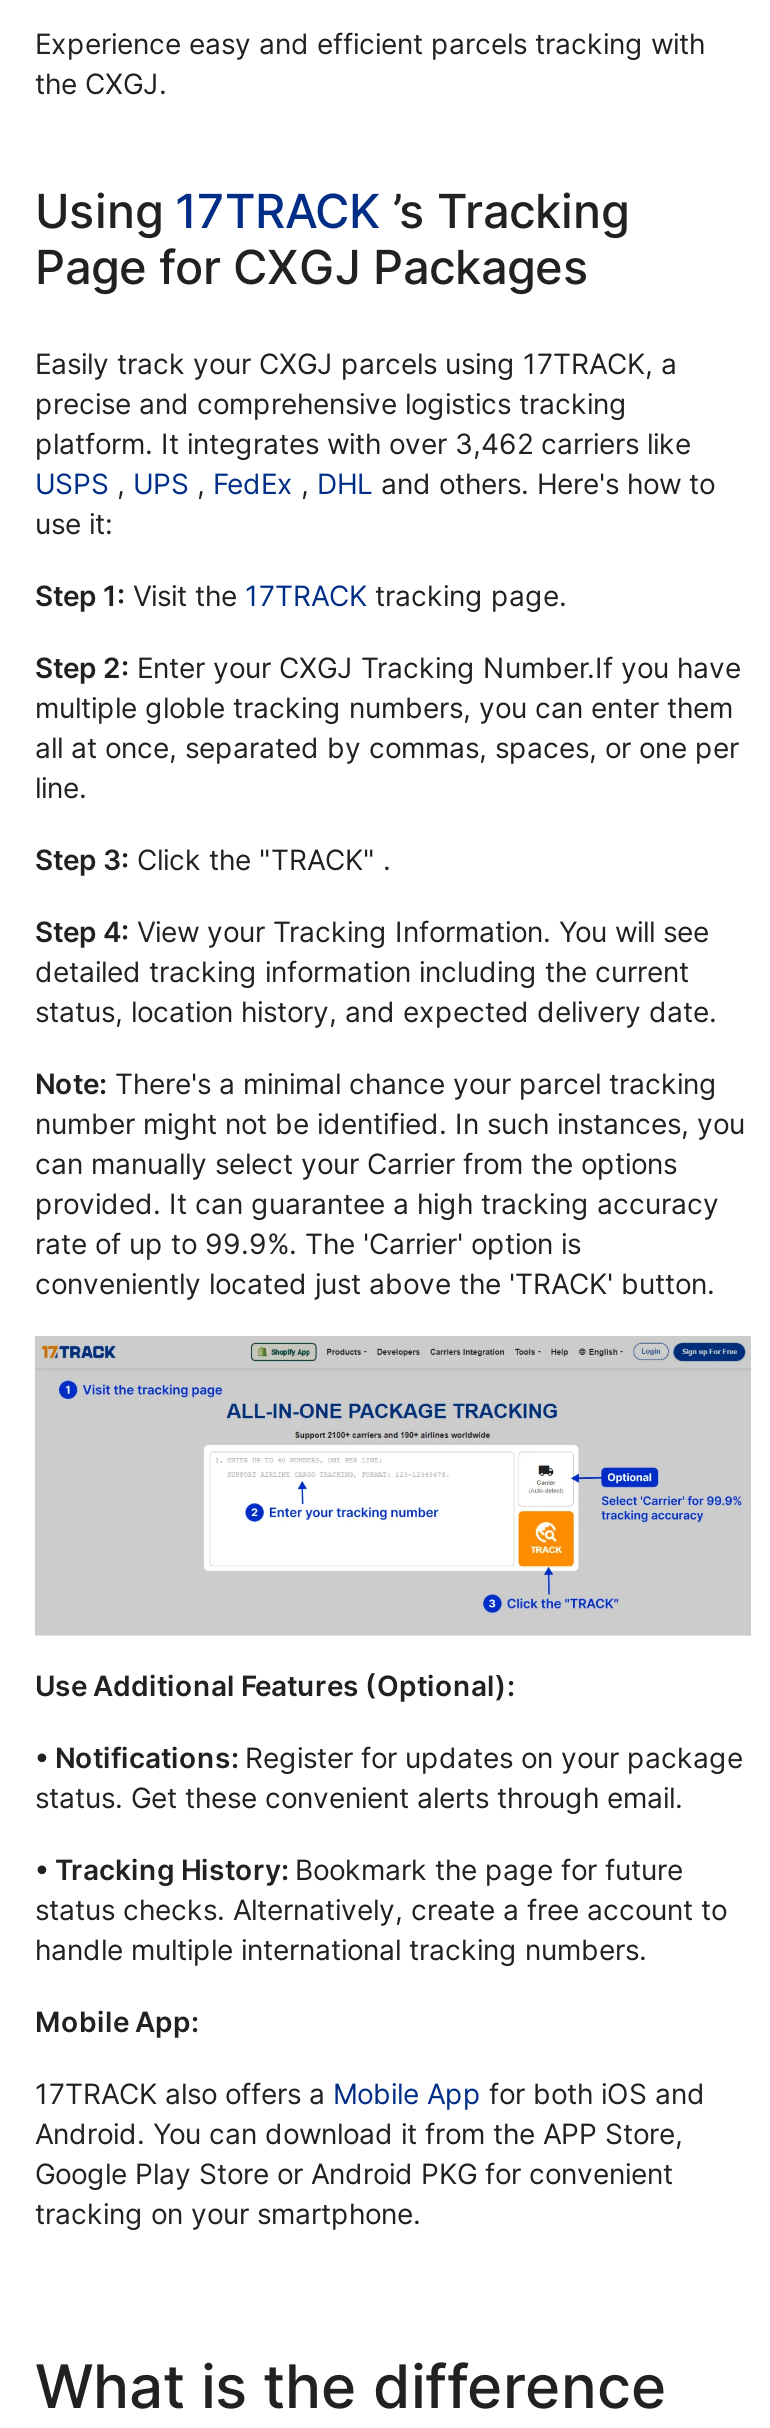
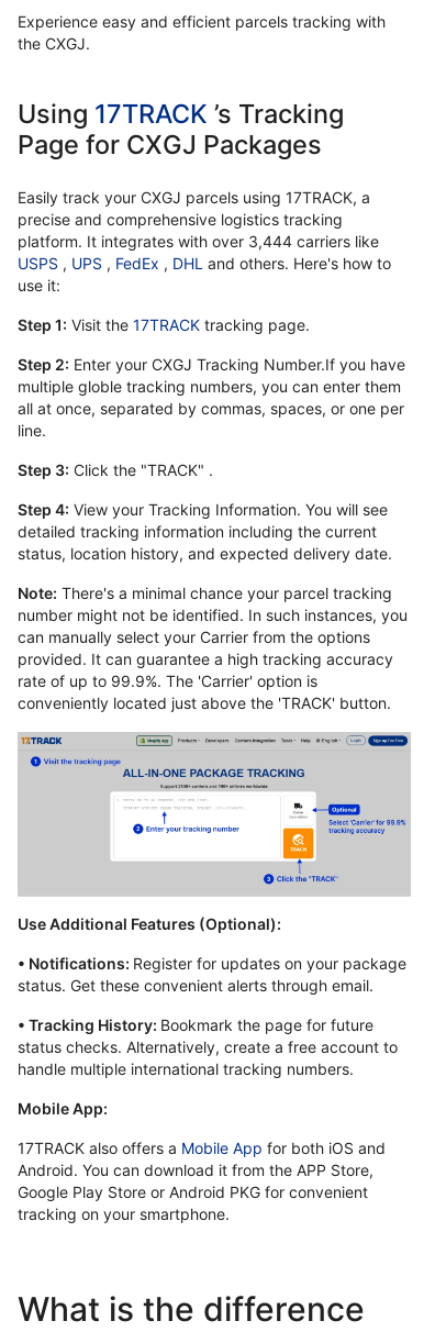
[35,426,691,460] platform. It integrates with over 3,462 carriers like -> [18,232,379,251] platform. It integrates with over 3,444 carriers like

